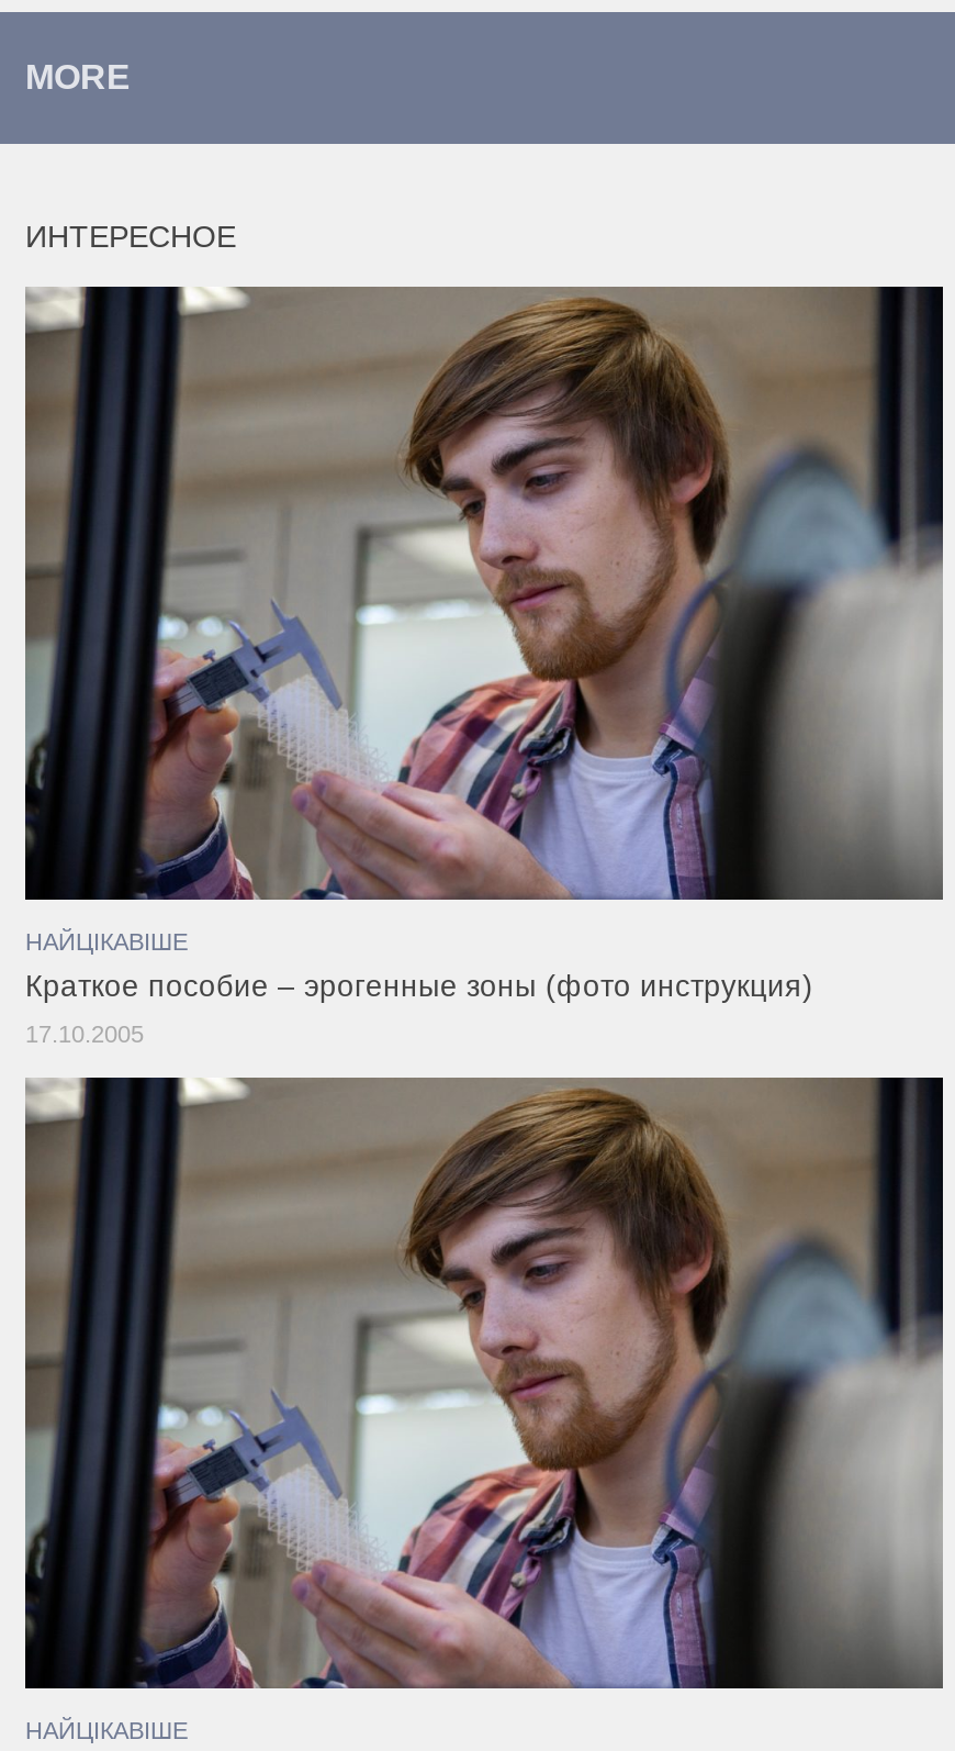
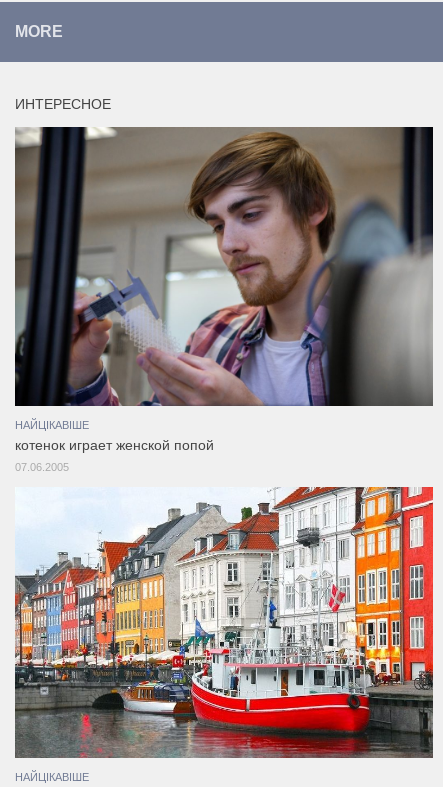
[25,968,813,1001] Краткое пособие – эрогенные зоны (фото инструкция) -> [15,438,214,453] котенок играет женской попой
[25,1019,144,1045] 17.10.2005 -> [15,461,69,473] 07.06.2005
[23,1074,945,1689] [image] -> [15,486,434,759] [image]

